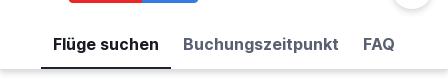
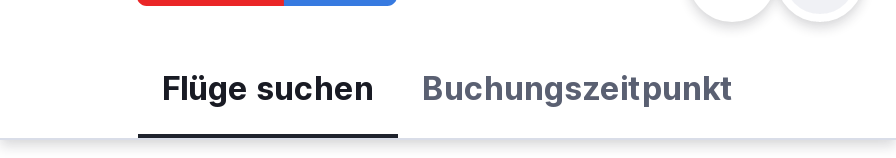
[363,34,395,54] FAQ -> none

